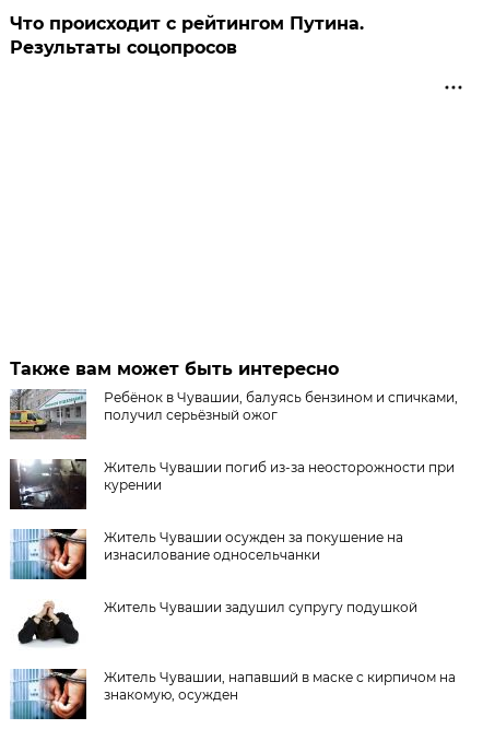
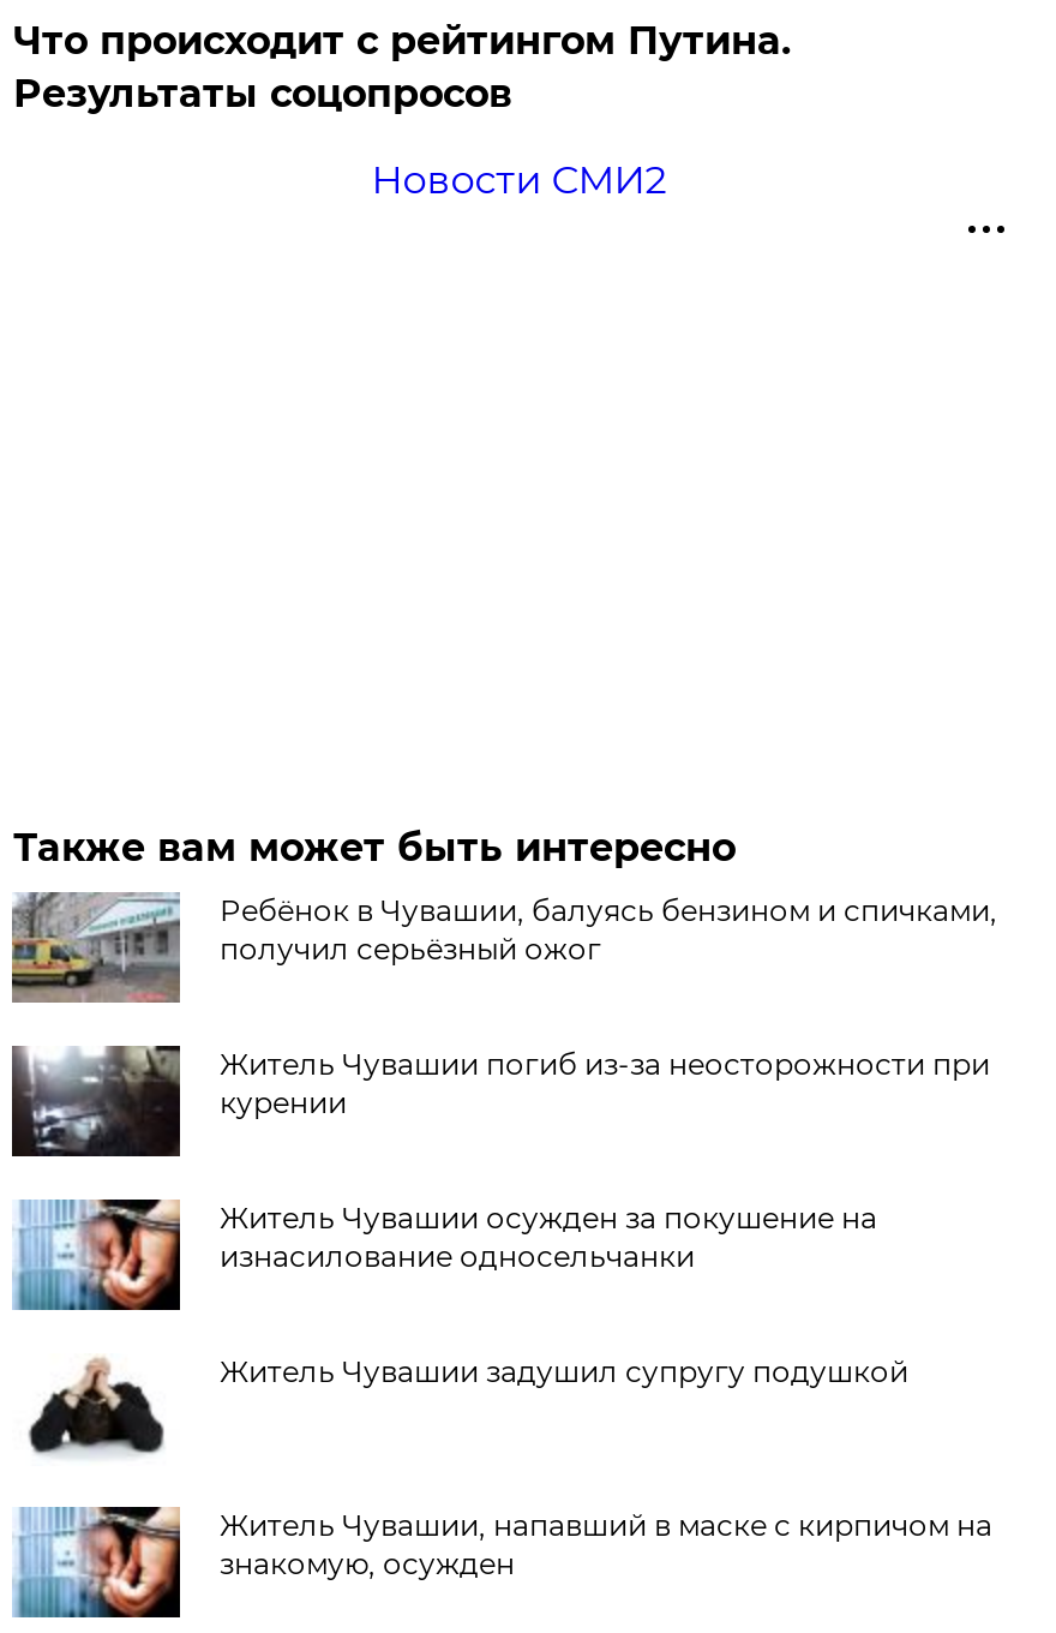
none -> [371,157,666,203] Новости СМИ2

